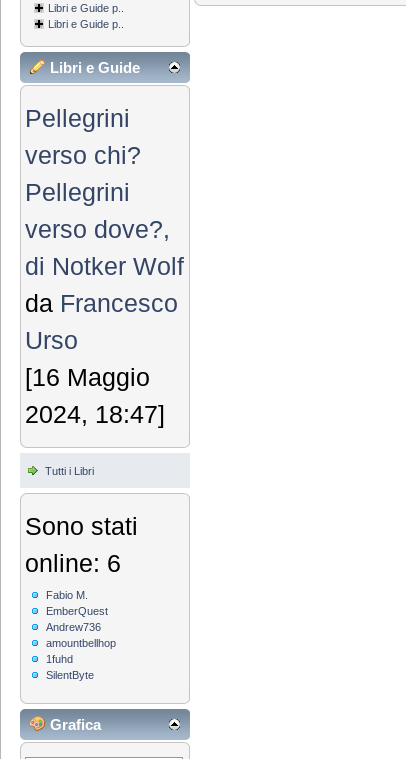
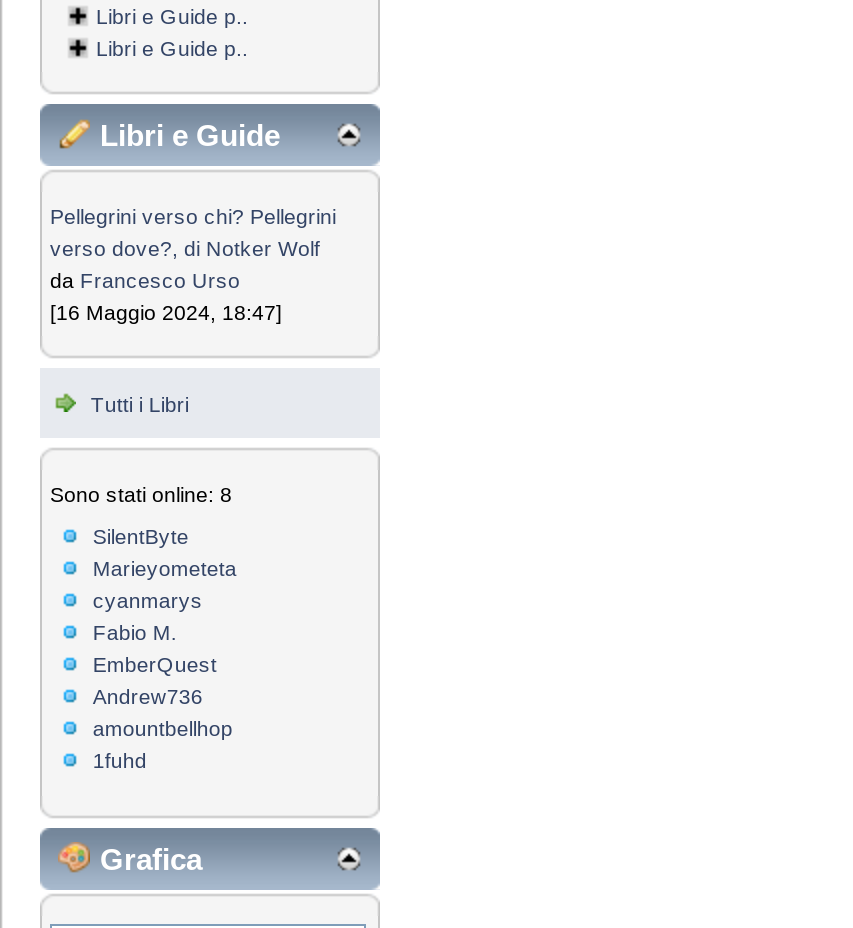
[25,512,138,577] Sono stati | online: 6 -> [50,482,237,613] Sono stati online: 8 | SilentByte | Marieyometeta | cyanmarys
[46,669,94,681] SilentByte -> none

